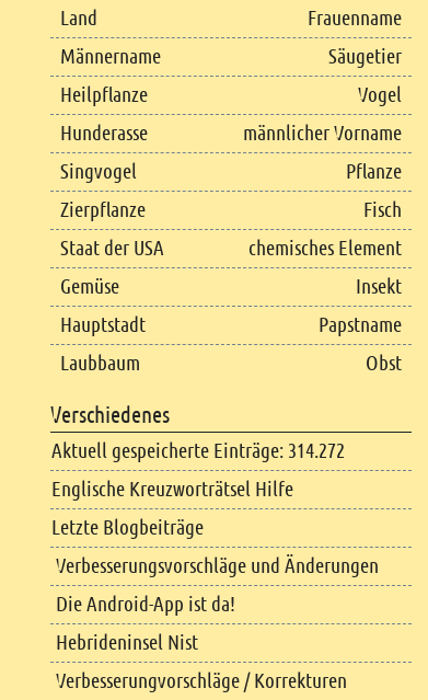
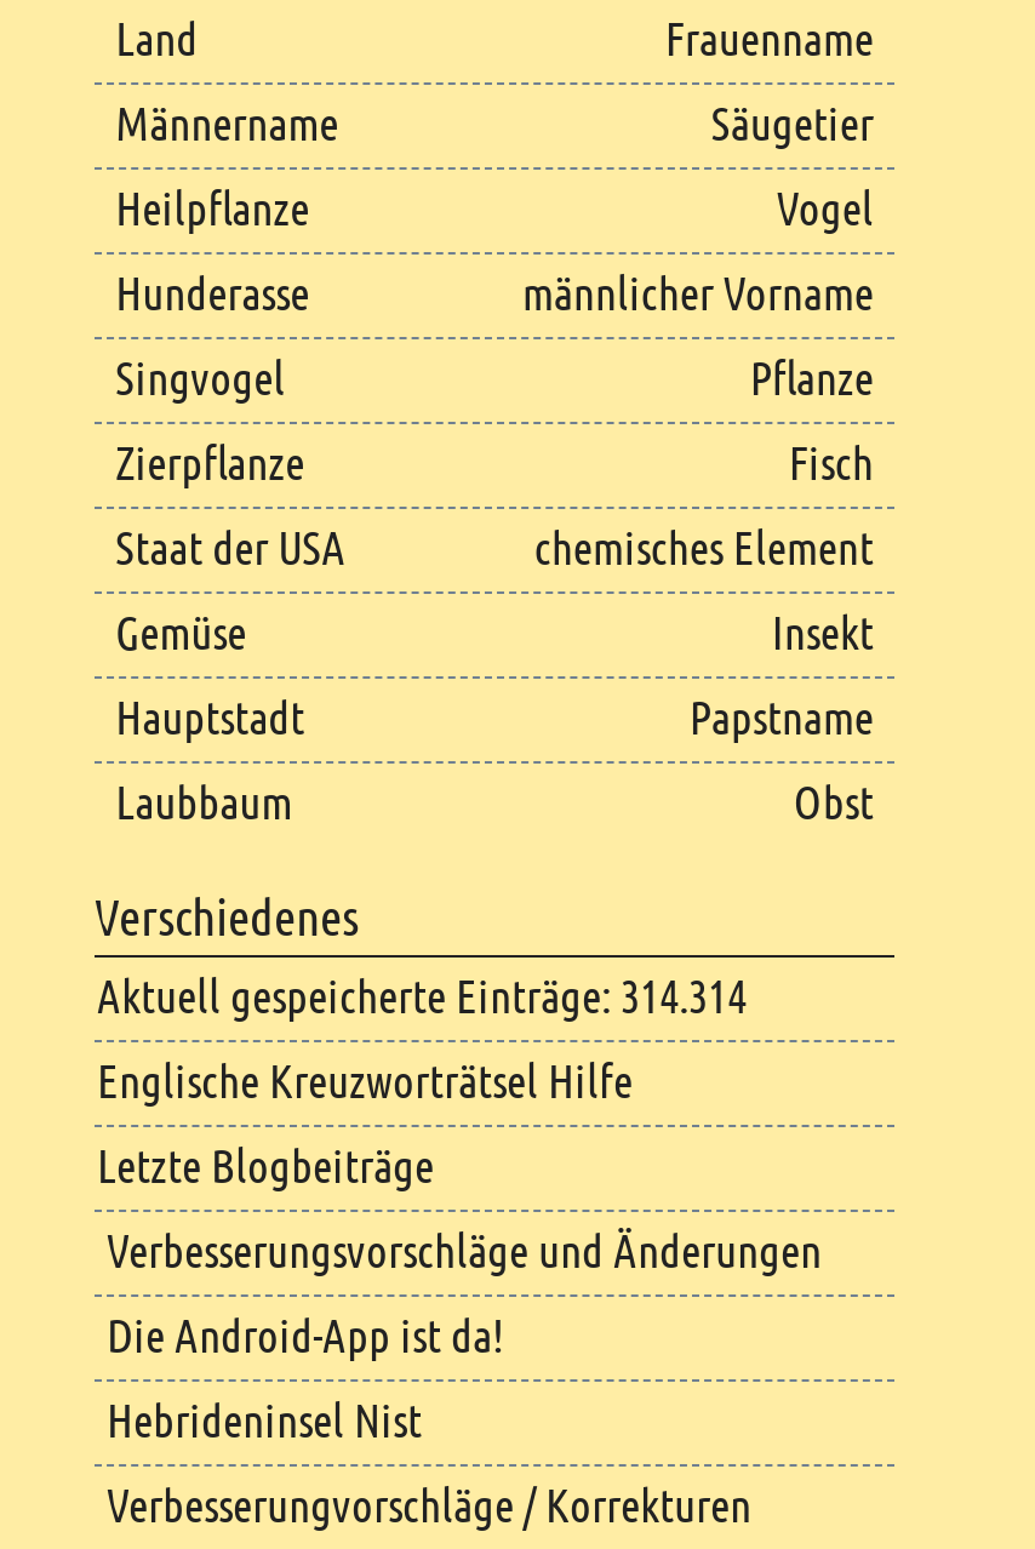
[51,437,345,464] Aktuell gespeicherte Einträge: 314.272 -> [97,967,747,1028] Aktuell gespeicherte Einträge: 314.314

